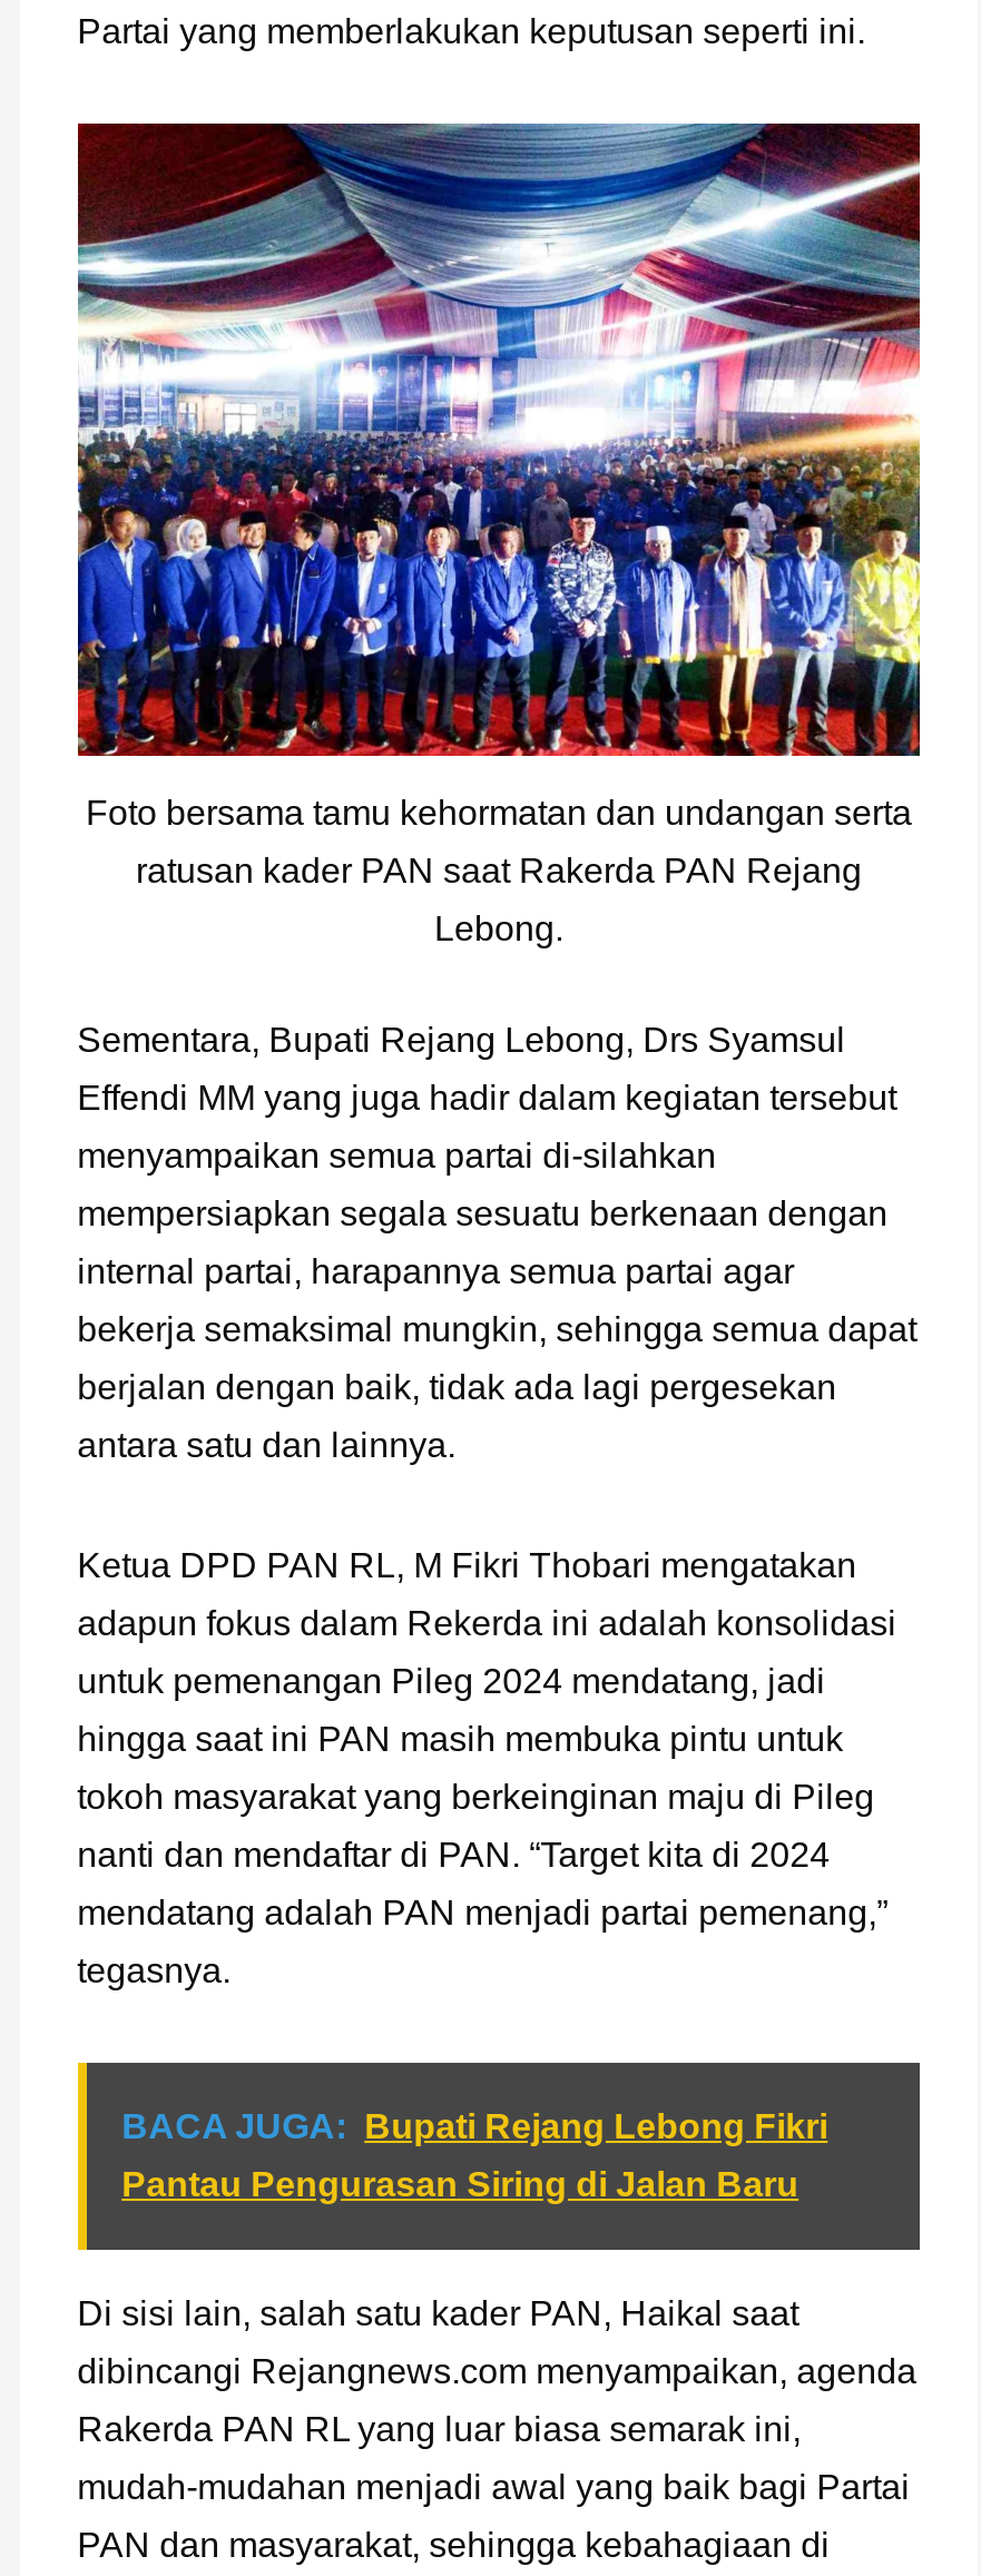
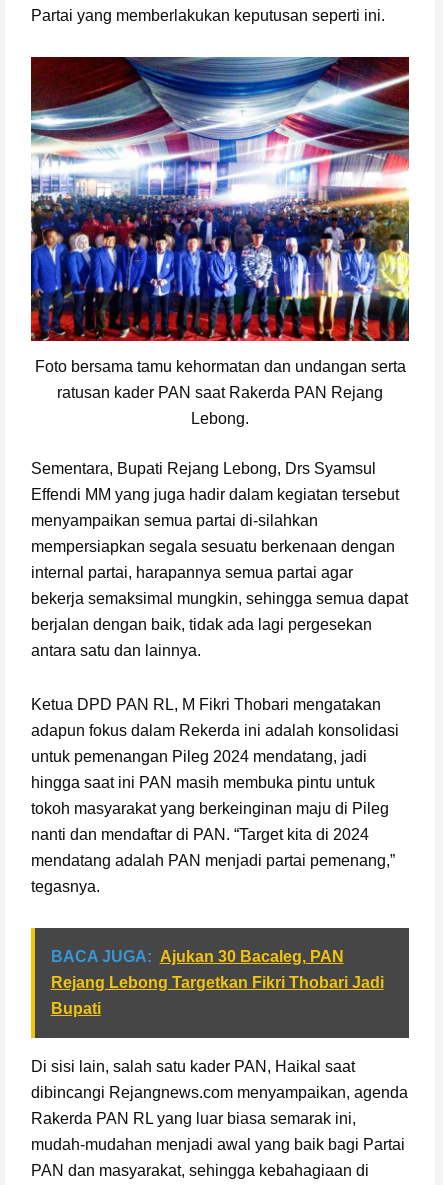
[122,2107,828,2203] BACA JUGA: Bupati Rejang Lebong Fikri | Pantau Pengurasan Siring di Jalan Baru -> [51,948,384,1017] BACA JUGA: Ajukan 30 Bacaleg, PAN | Rejang Lebong Targetkan Fikri Thobari Jadi | Bupati

